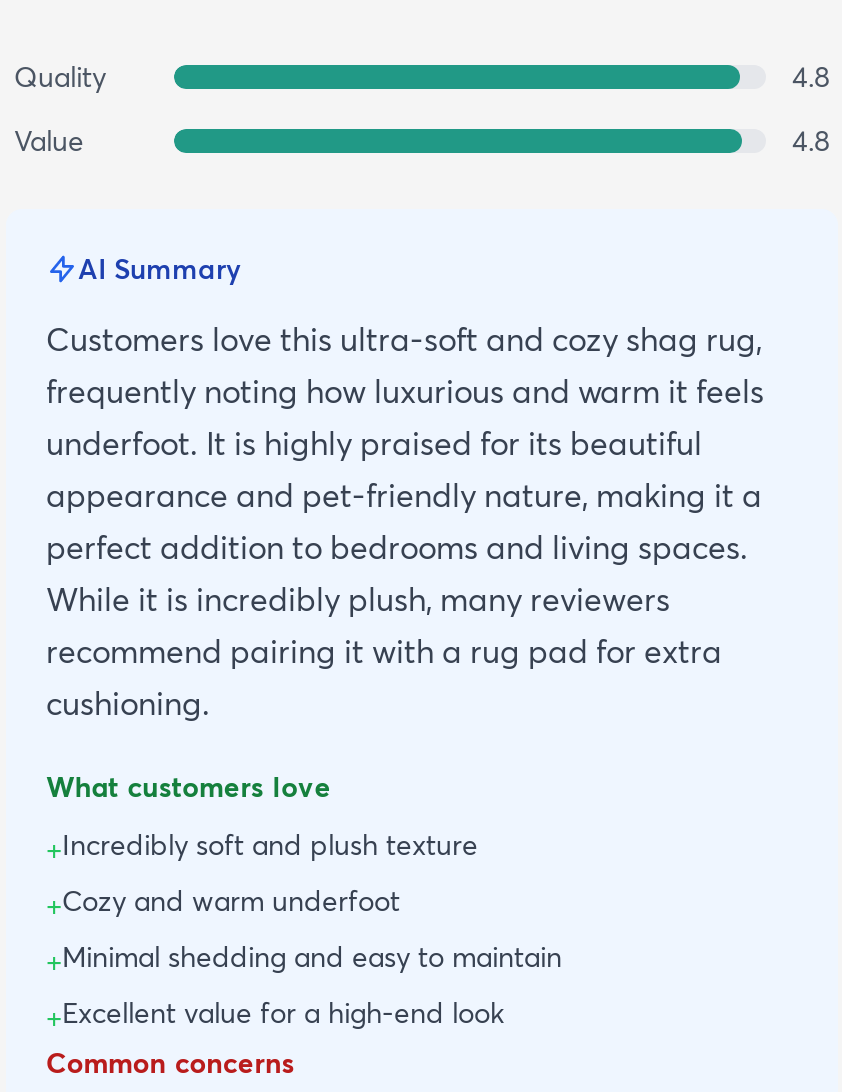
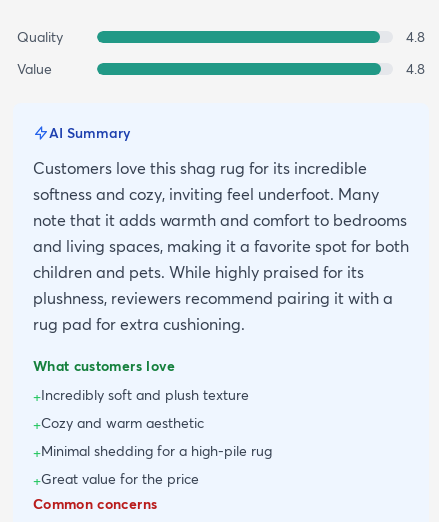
[46,318,764,722] Customers love this ultra-soft and cozy shag rug, | frequently noting how luxurious and warm it feels | underfoot. It is highly praised for its beautiful | appearance and pet-friendly nature, making it a | perfect addition to bedrooms and living spaces. | While it is incredibly plush, many reviewers | recommend pairing it with a rug pad for extra | cushioning. -> [33,158,409,334] Customers love this shag rug for its incredible | softness and cozy, inviting feel underfoot. Many | note that it adds warmth and comfort to bedrooms | and living spaces, making it a favorite spot for both | children and pets. While highly praised for its | plushness, reviewers recommend pairing it with a | rug pad for extra cushioning.
[46,882,562,1034] +Cozy and warm underfoot | +Minimal shedding and easy to maintain | +Excellent value for a high-end look -> [33,414,272,490] +Cozy and warm aesthetic | +Minimal shedding for a high-pile rug | +Great value for the price

